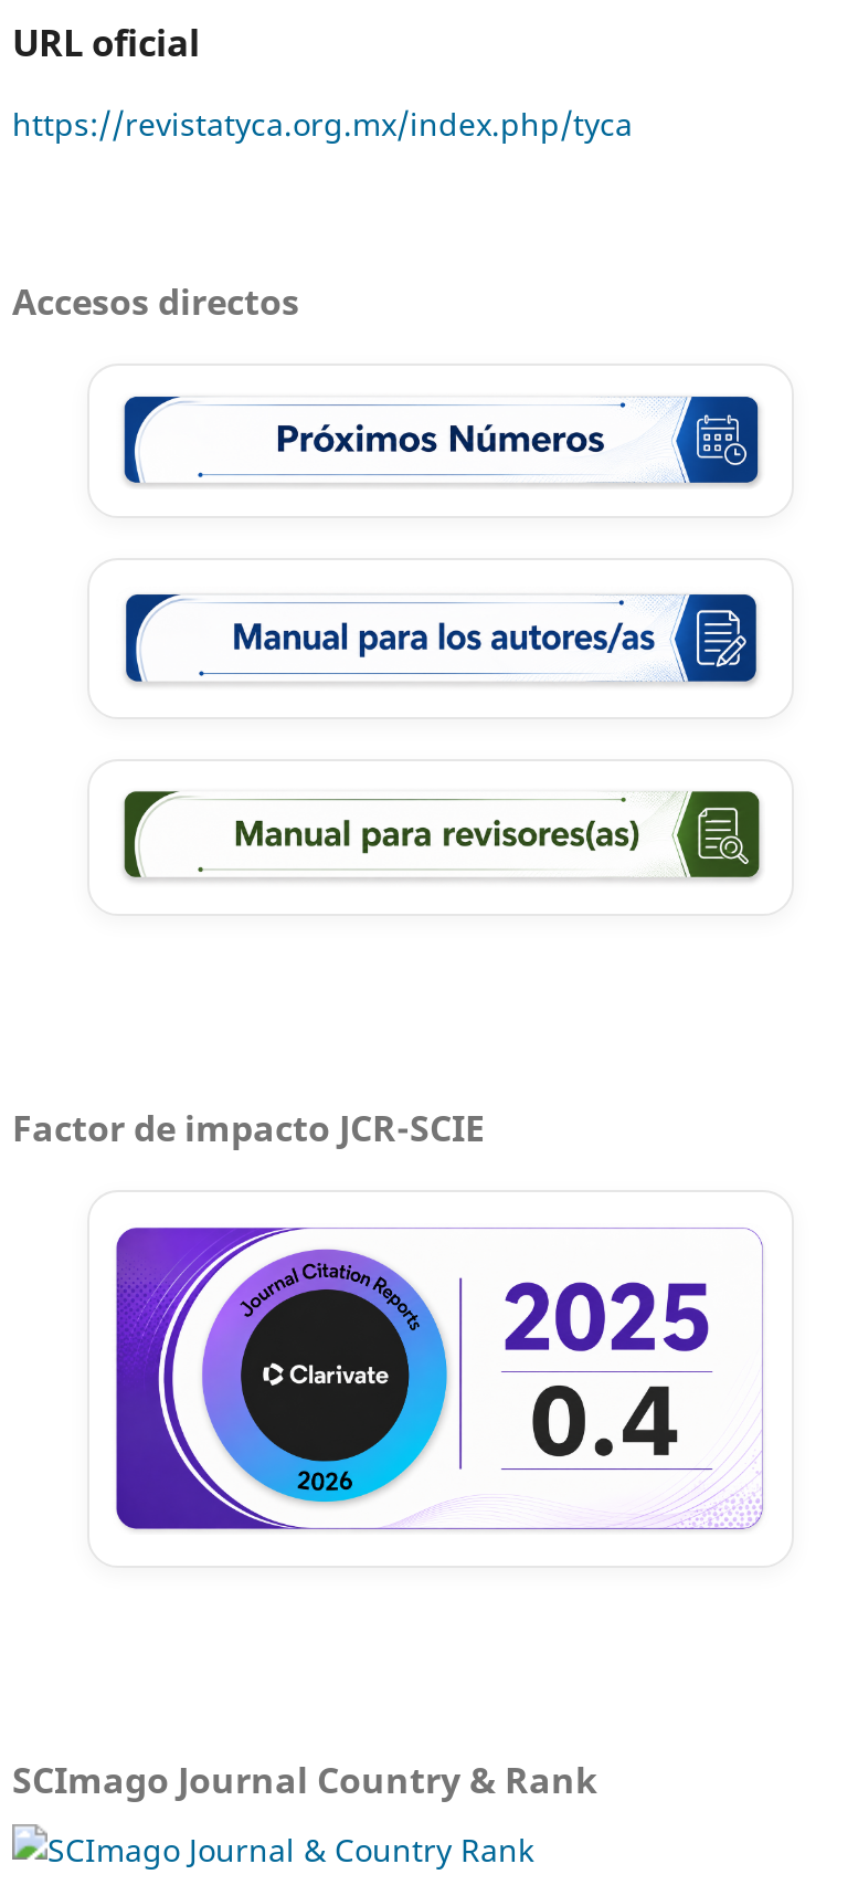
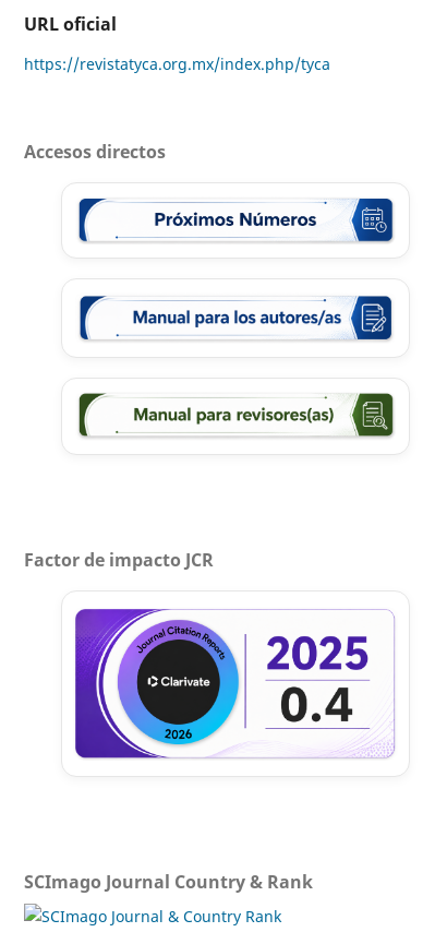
[12,1104,485,1152] Factor de impacto JCR-SCIE -> [24,548,214,572] Factor de impacto JCR

